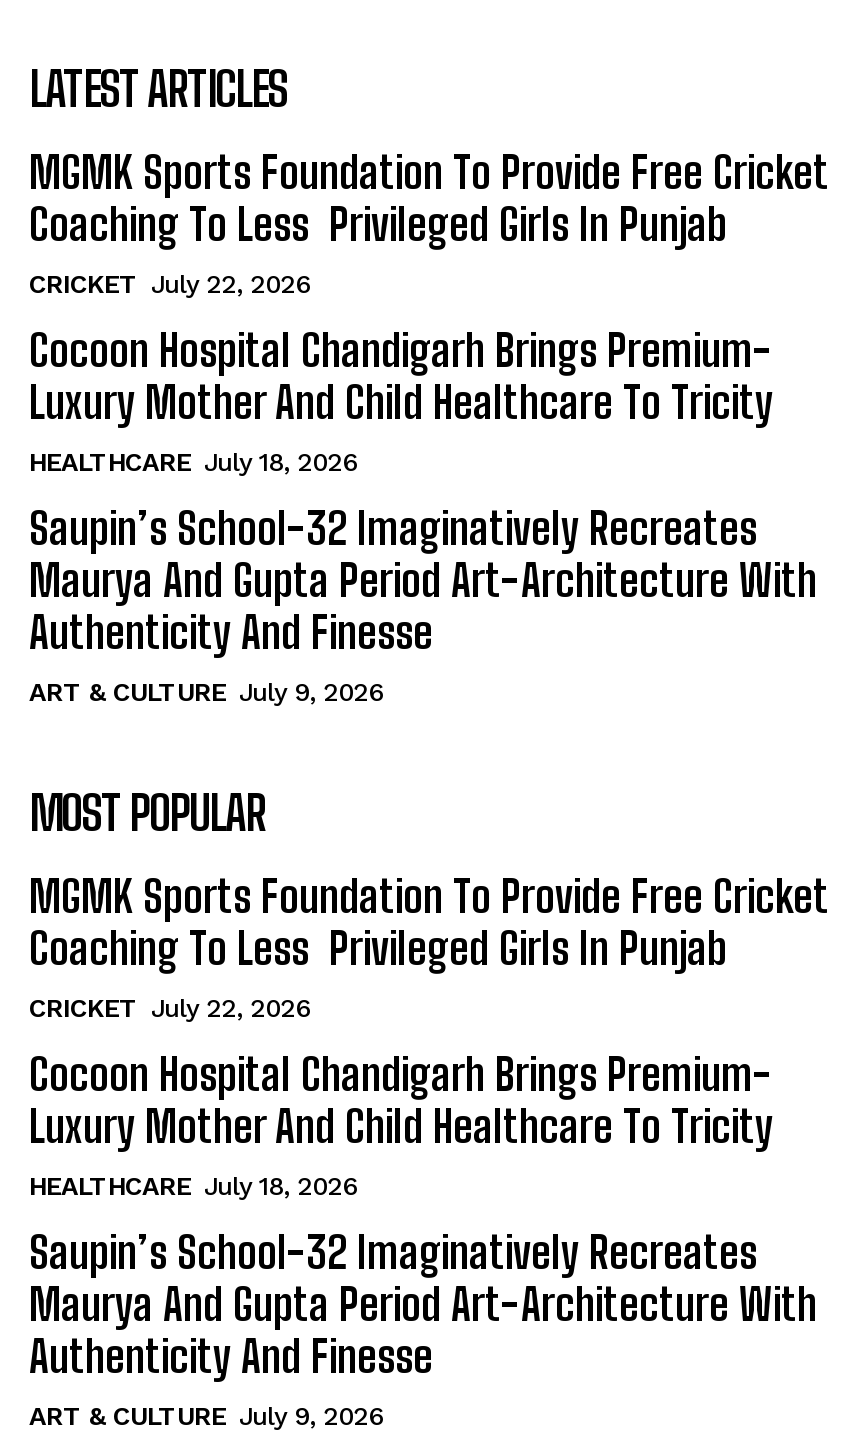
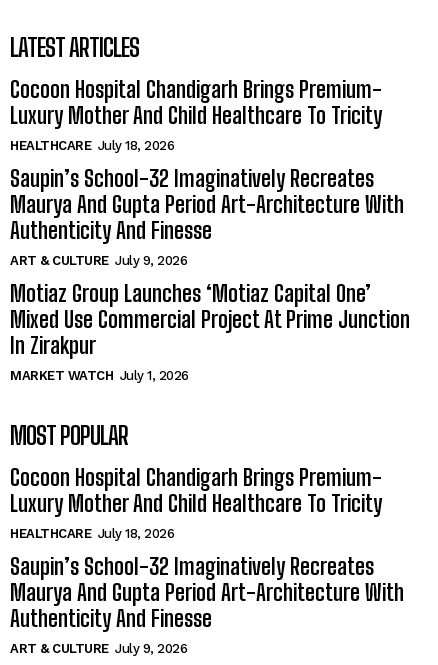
[29,146,829,300] MGMK Sports Foundation To Provide Free Cricket | Coaching To Less Privileged Girls In Punjab | CRICKET July 22, 2026 -> none
moved [29,324,817,708] -> [10,76,404,268]: Cocoon Hospital Chandigarh Brings Premium- | Luxury Mother And Child Healthcare To Tricity | HEALTHCARE July 18, 2026 | Saupin’s School-32 Imaginatively Recreates | Maurya And Gupta Period Art-Architecture With | Authenticity And Finesse | ART & CULTURE July 9, 2026
none -> [10,280,410,383] Motiaz Group Launches ‘Motiaz Capital One’ | Mixed Use Commercial Project At Prime Junction | In Zirakpur | MARKET WATCH July 1, 2026
moved [29,784,265,842] -> [10,421,128,450]: MOST POPULAR
[29,870,829,1024] MGMK Sports Foundation To Provide Free Cricket | Coaching To Less Privileged Girls In Punjab | CRICKET July 22, 2026 -> none

